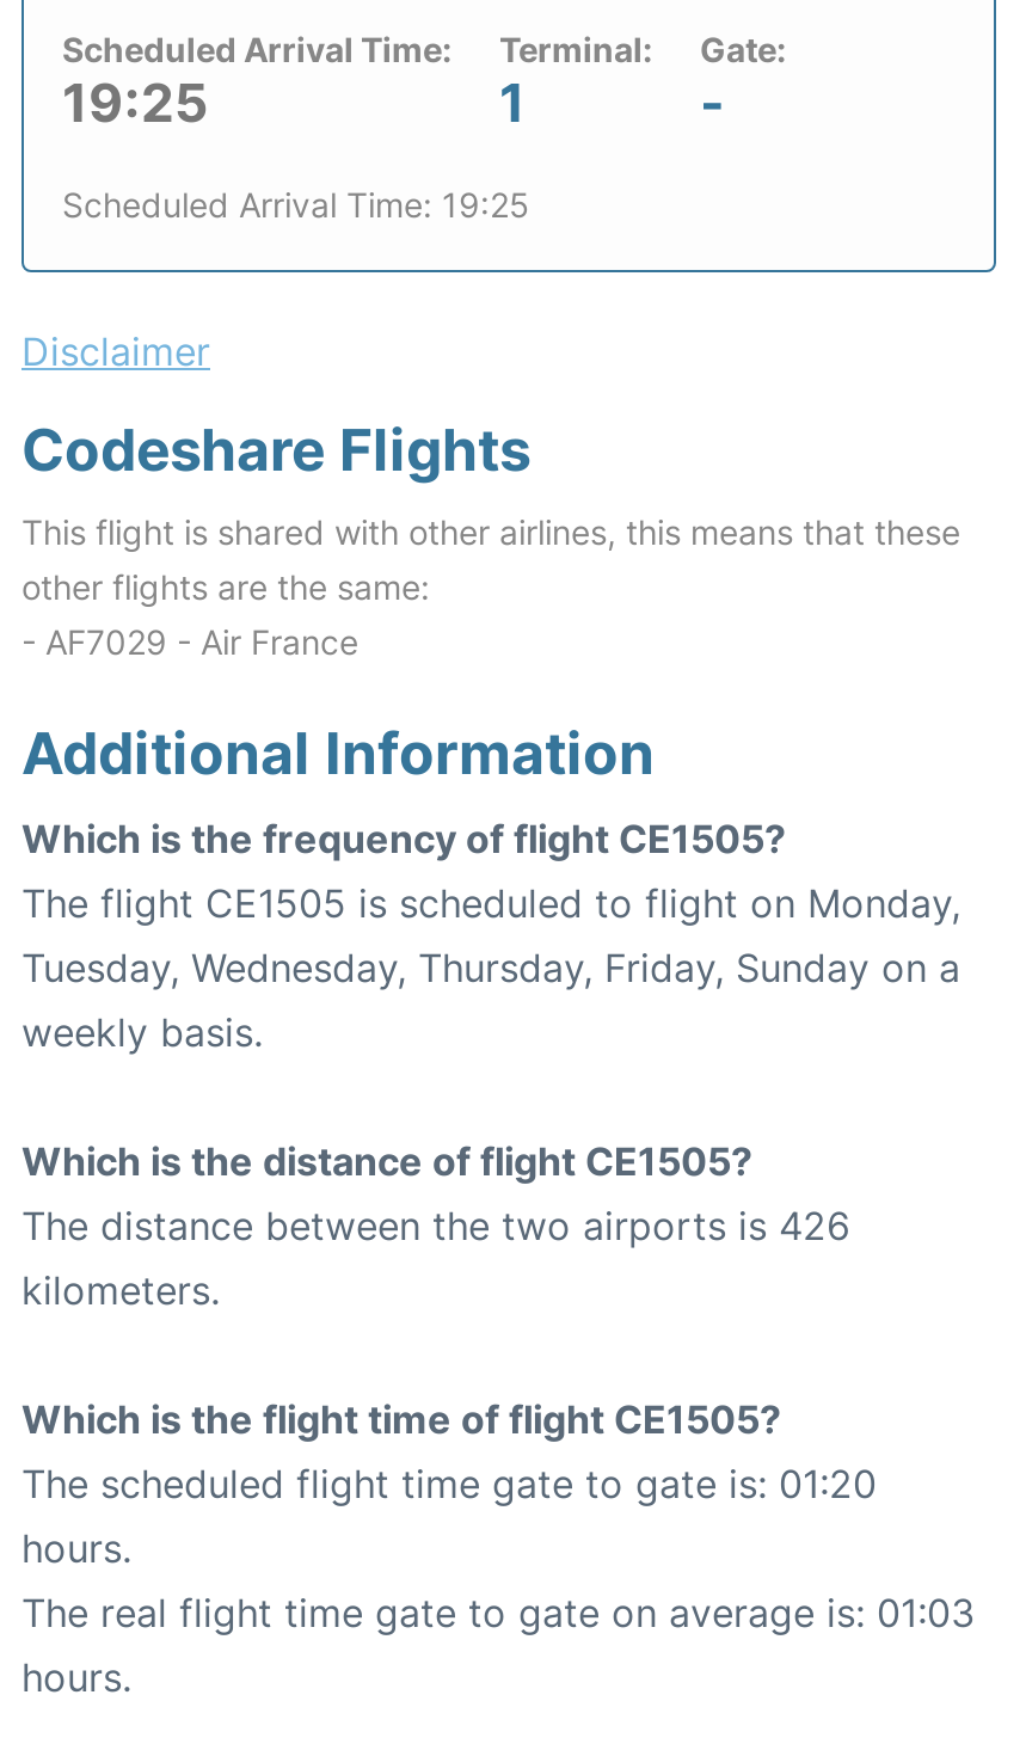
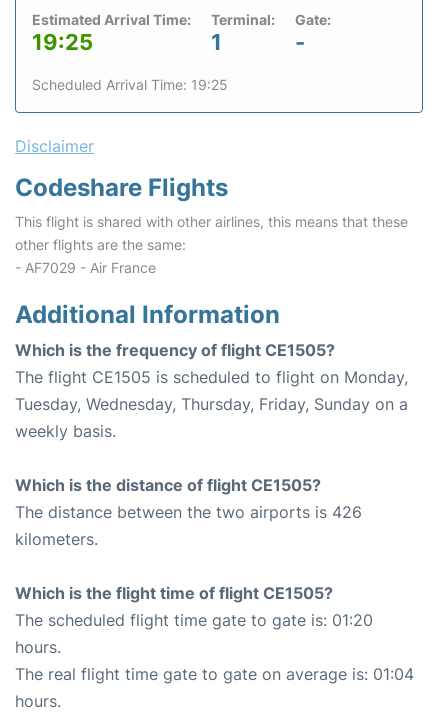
[62,28,451,69] Scheduled Arrival Time: -> [32,11,191,28] Estimated Arrival Time:
[21,1588,975,1636] The real flight time gate to gate on average is: 01:03 -> [15,664,414,684] The real flight time gate to gate on average is: 01:04

